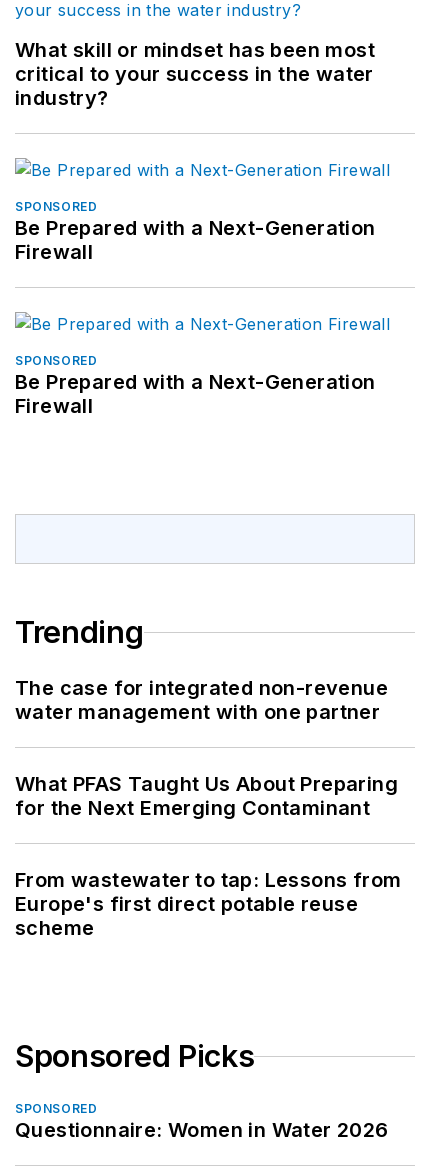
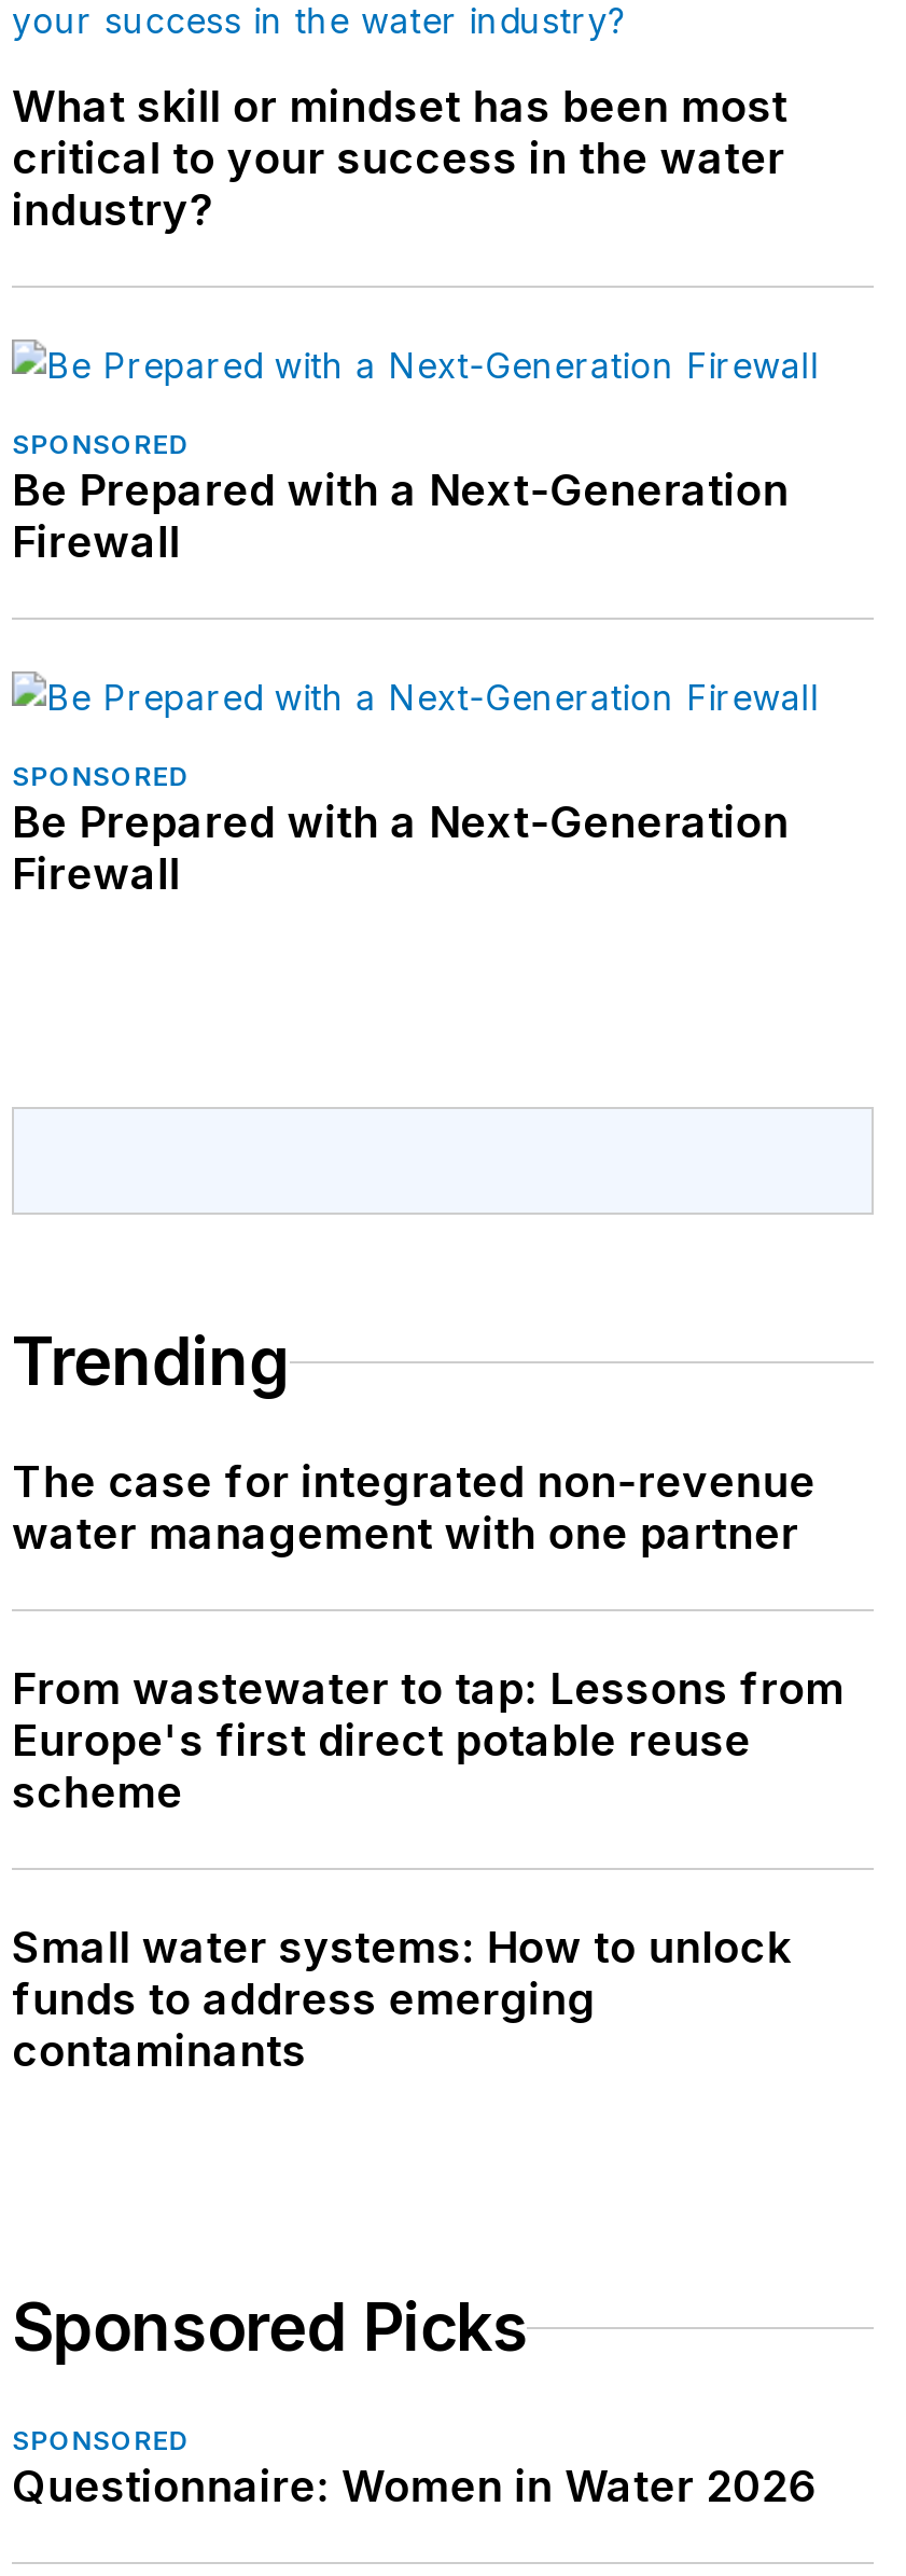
[15,772,398,820] What PFAS Taught Us About Preparing | for the Next Emerging Contaminant -> none
moved [15,868,401,940] -> [12,1664,844,1819]: From wastewater to tap: Lessons from | Europe's first direct potable reuse | scheme
none -> [12,1922,791,2077] Small water systems: How to unlock | funds to address emerging | contaminants

